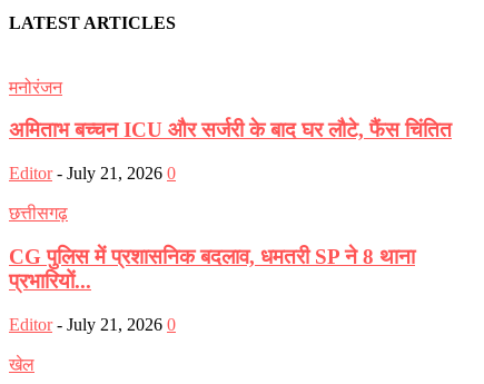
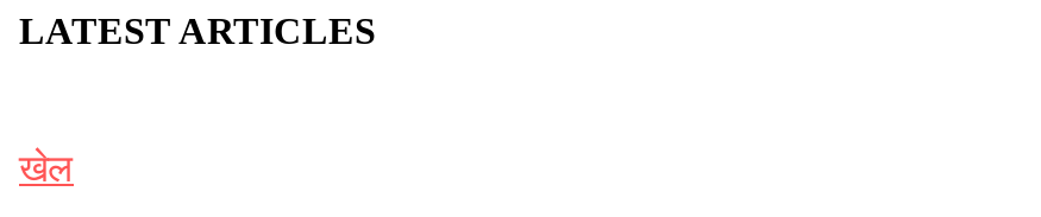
[9,78,452,333] मनोरंजन | अमिताभ बच्चन ICU और सर्जरी के बाद घर लौटे, फैंस चिंतित | Editor - July 21, 2026 0 | छत्तीसगढ़ | CG पुलिस में प्रशासनिक बदलाव, धमतरी SP ने 8 थाना | प्रभारियों... | Editor - July 21, 2026 0 -> none

